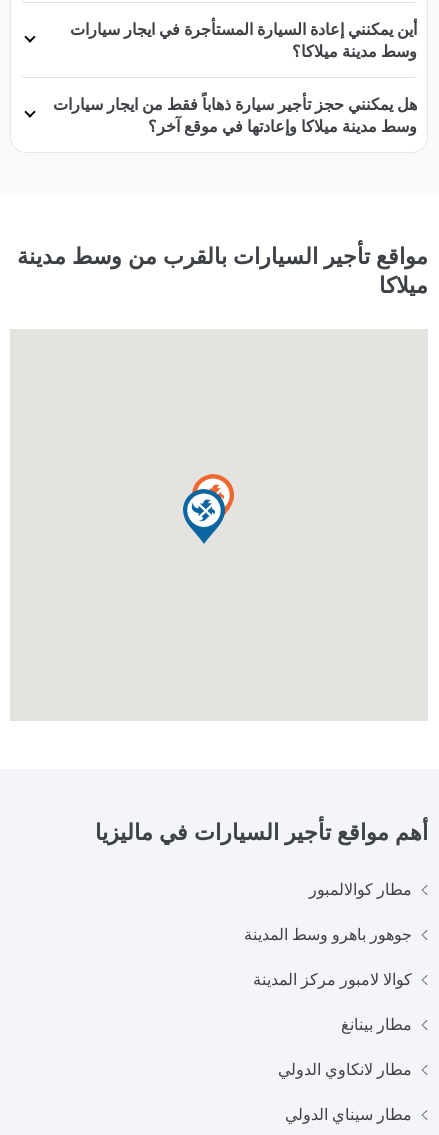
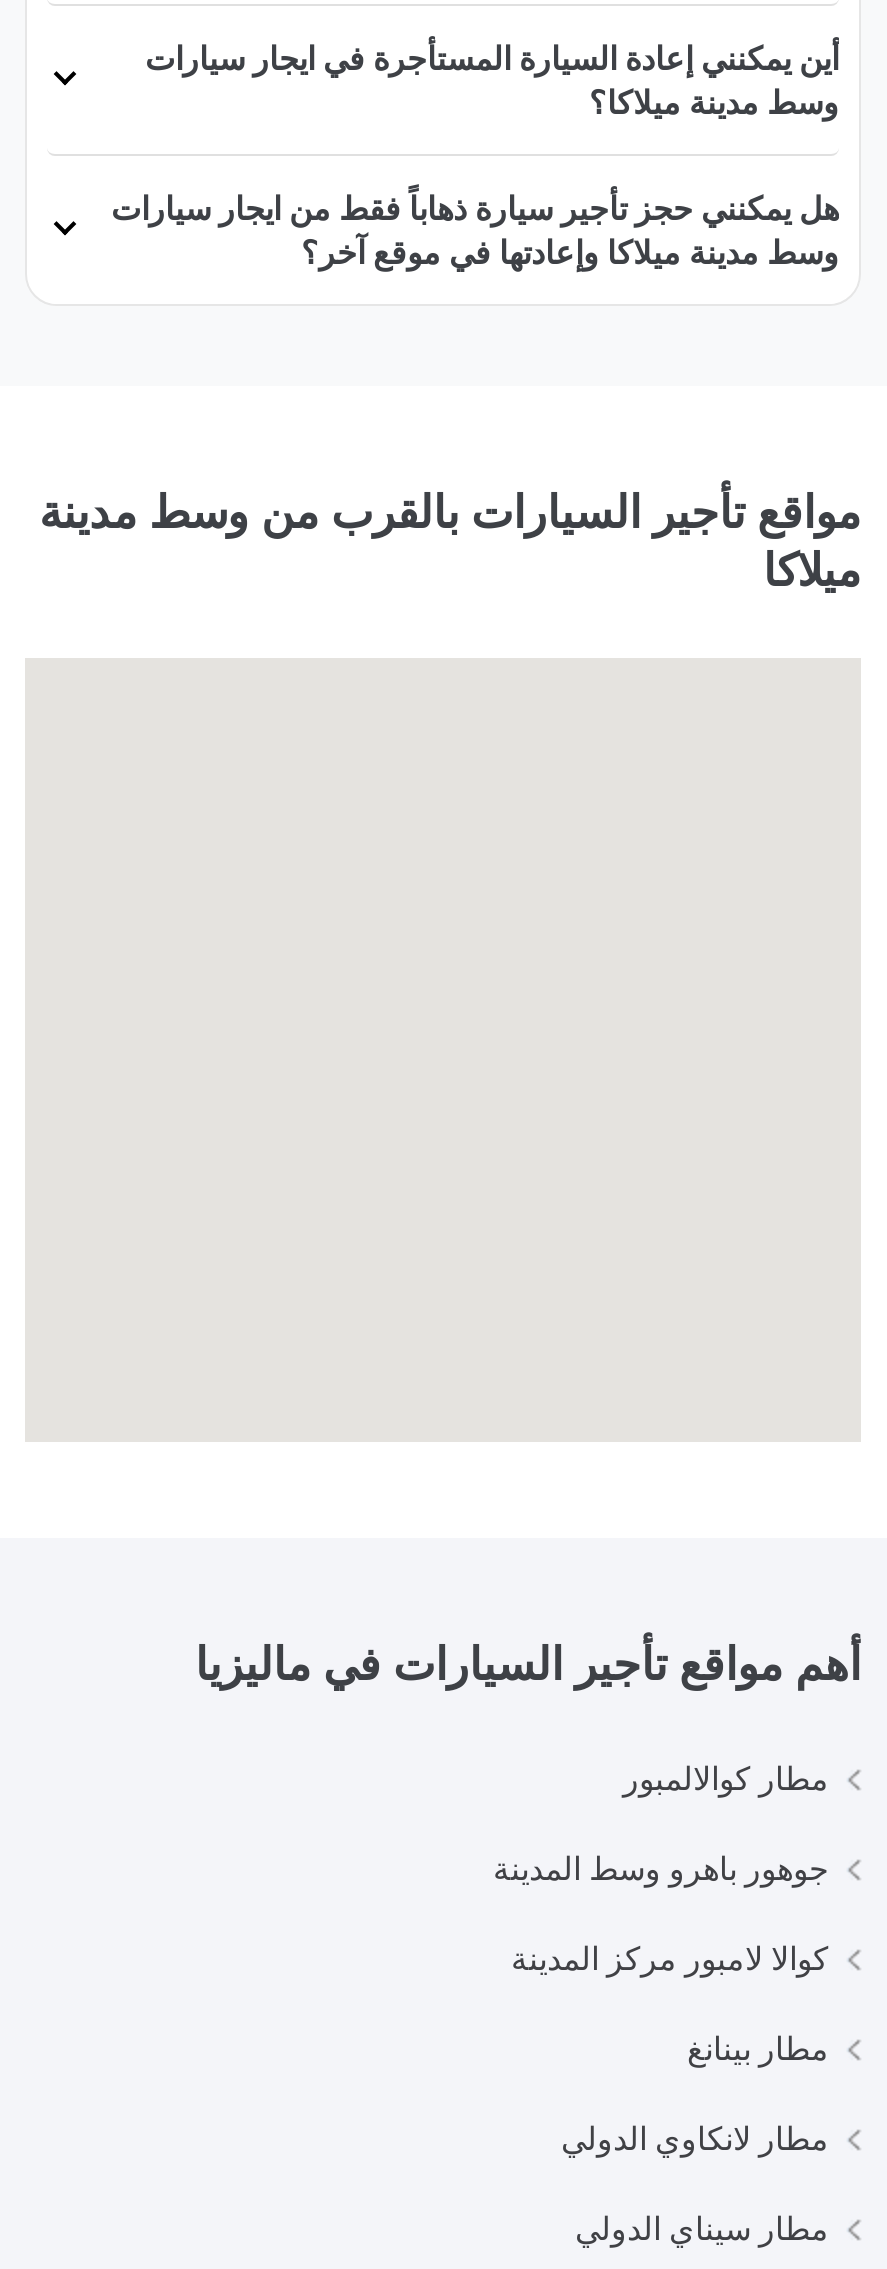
[182,473,235,545] [image] -> none

